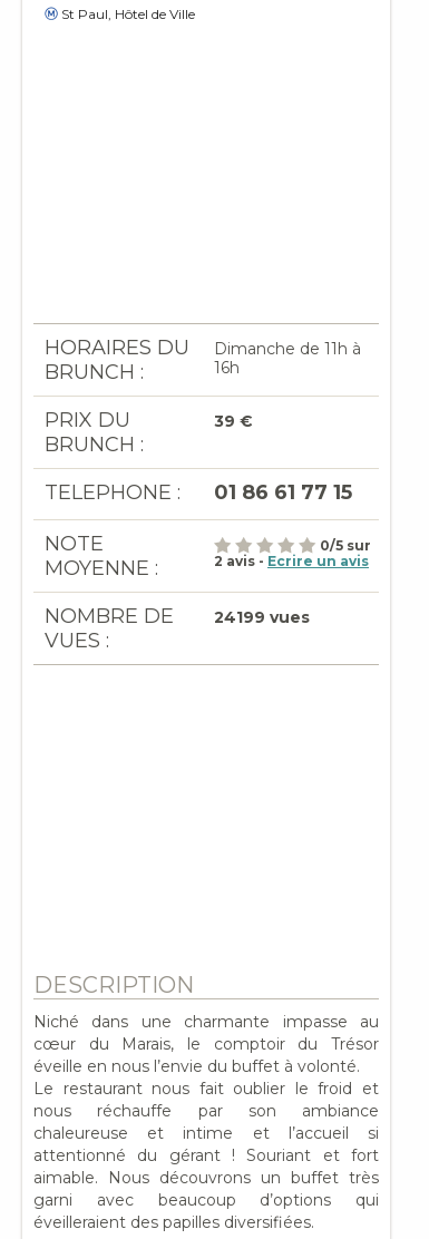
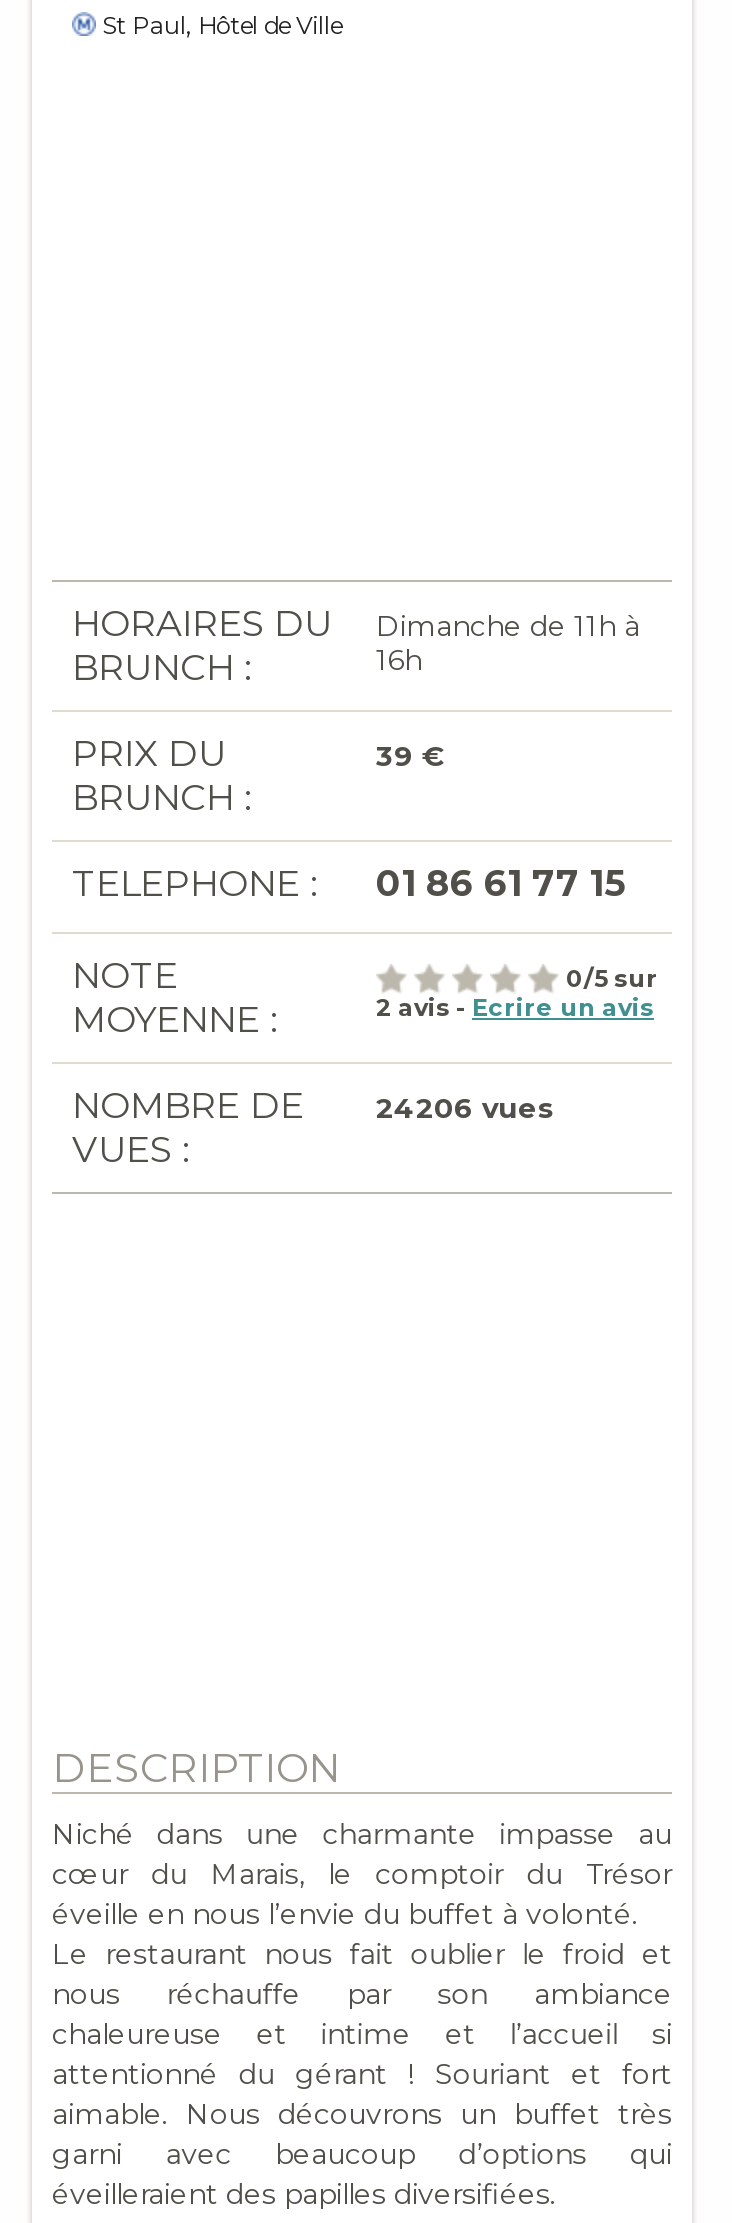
[45,604,310,628] NOMBRE DE 24199 vues -> [72,1084,554,1128] NOMBRE DE 24206 vues

